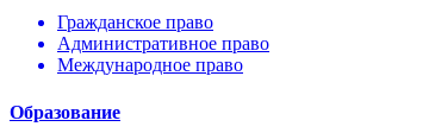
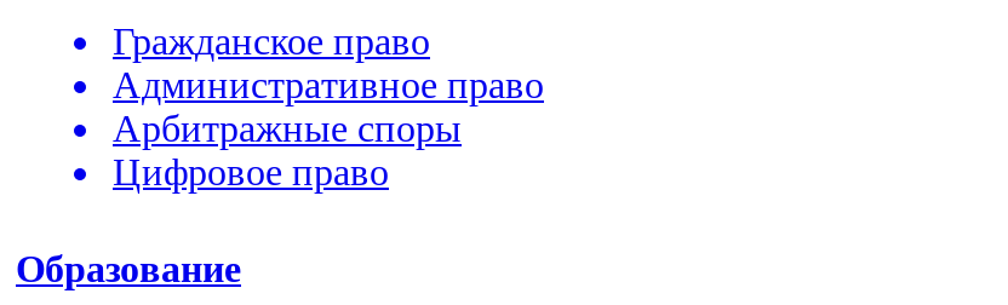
[57,55,243,75] Международное право -> [113,108,462,193] Арбитражные споры | Цифровое право

